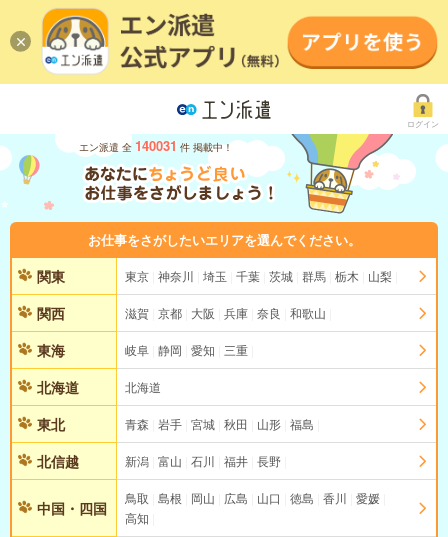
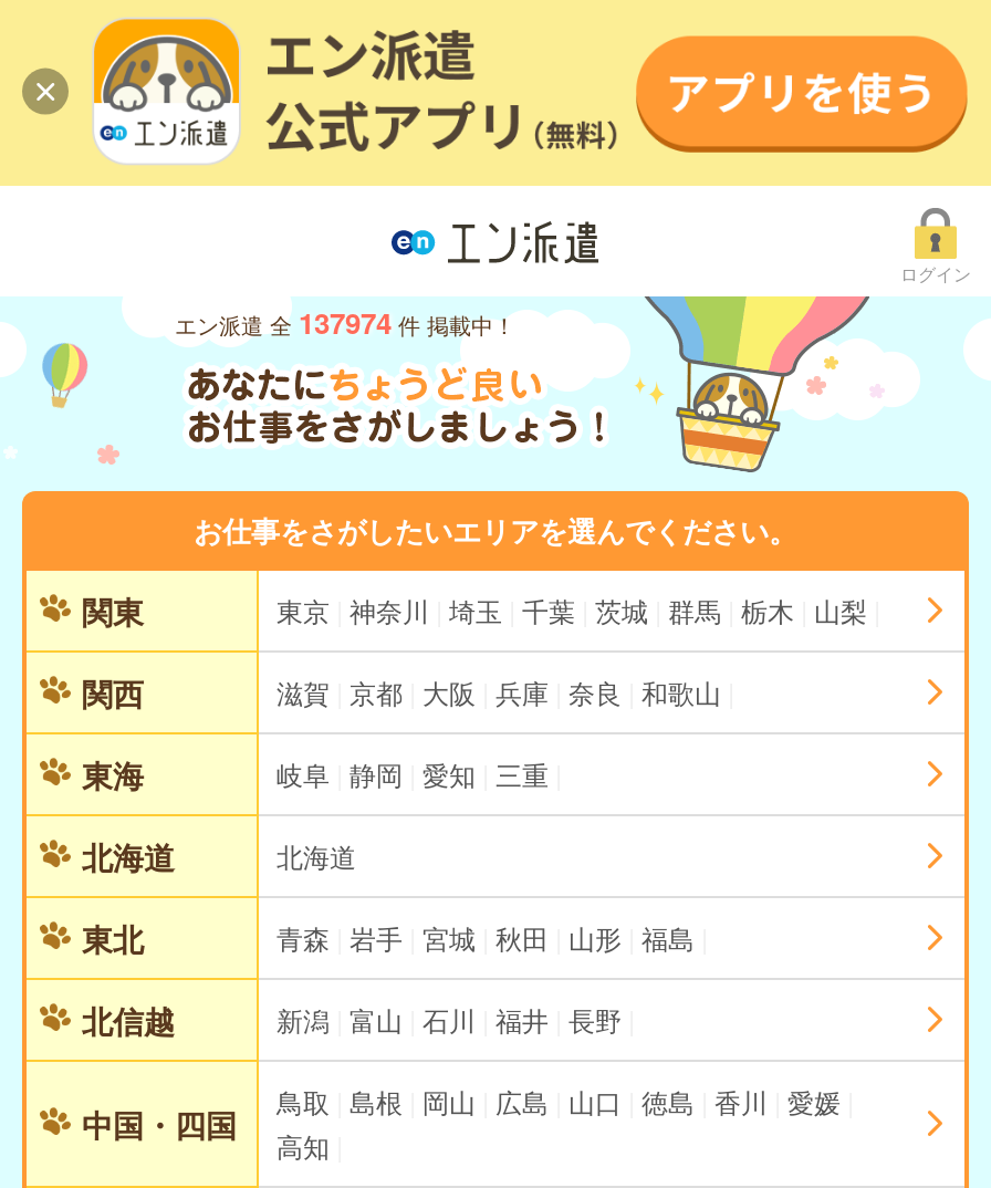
[79,136,233,155] エン派遣 全 140031 件 掲載中！ -> [175,302,515,344] エン派遣 全 137974 件 掲載中！

